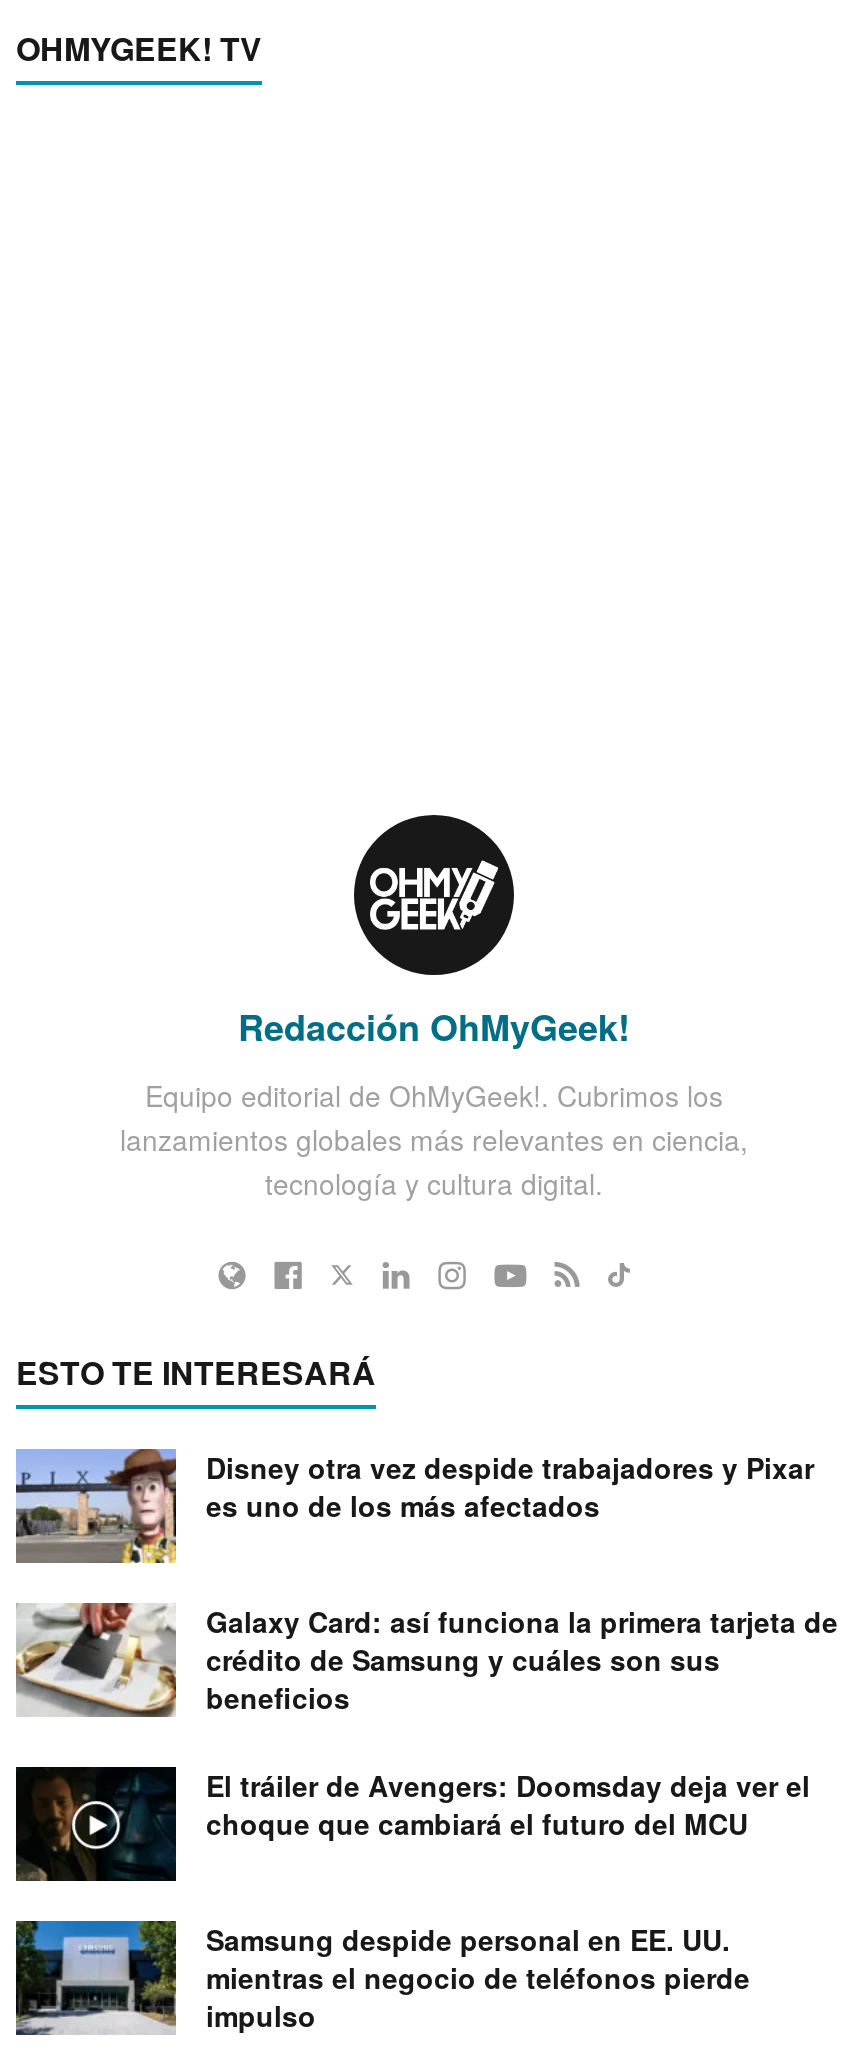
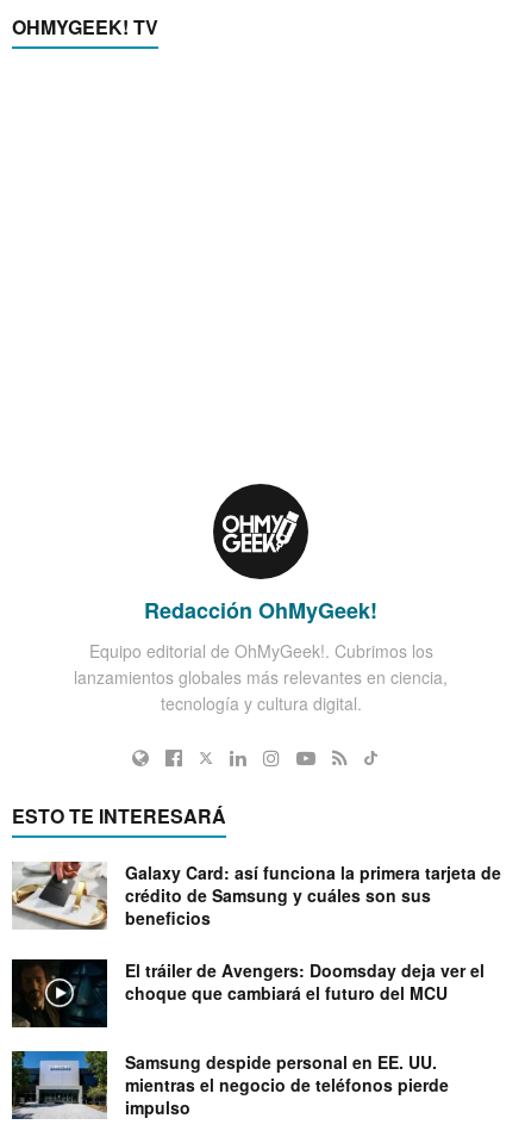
[16,1446,814,1563] [image] | Disney otra vez despide trabajadores y Pixar | es uno de los más afectados -> none

